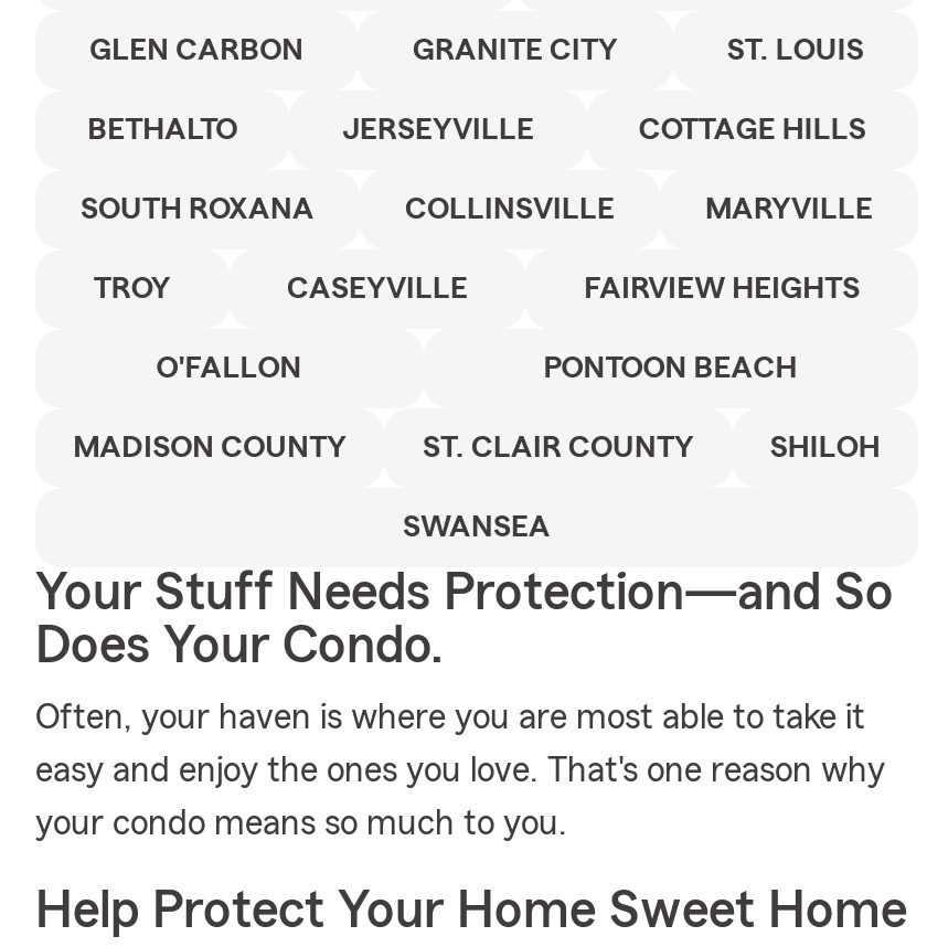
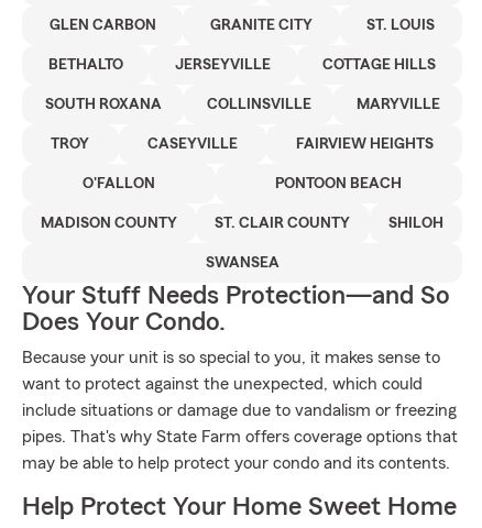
[35,700,885,841] Often, your haven is where you are most able to take it | easy and enjoy the ones you love. That's one reason why | your condo means so much to you. -> [22,349,458,472] Because your unit is so special to you, it makes sense to | want to protect against the unexpected, which could | include situations or damage due to vandalism or freezing | pipes. That's why State Farm offers coverage options that | may be able to help protect your condo and its contents.

